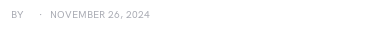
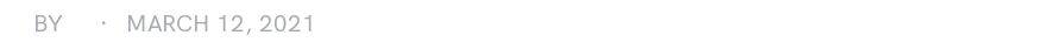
[50,9,150,21] NOVEMBER 26, 2024 -> [126,10,316,38] MARCH 12, 2021

